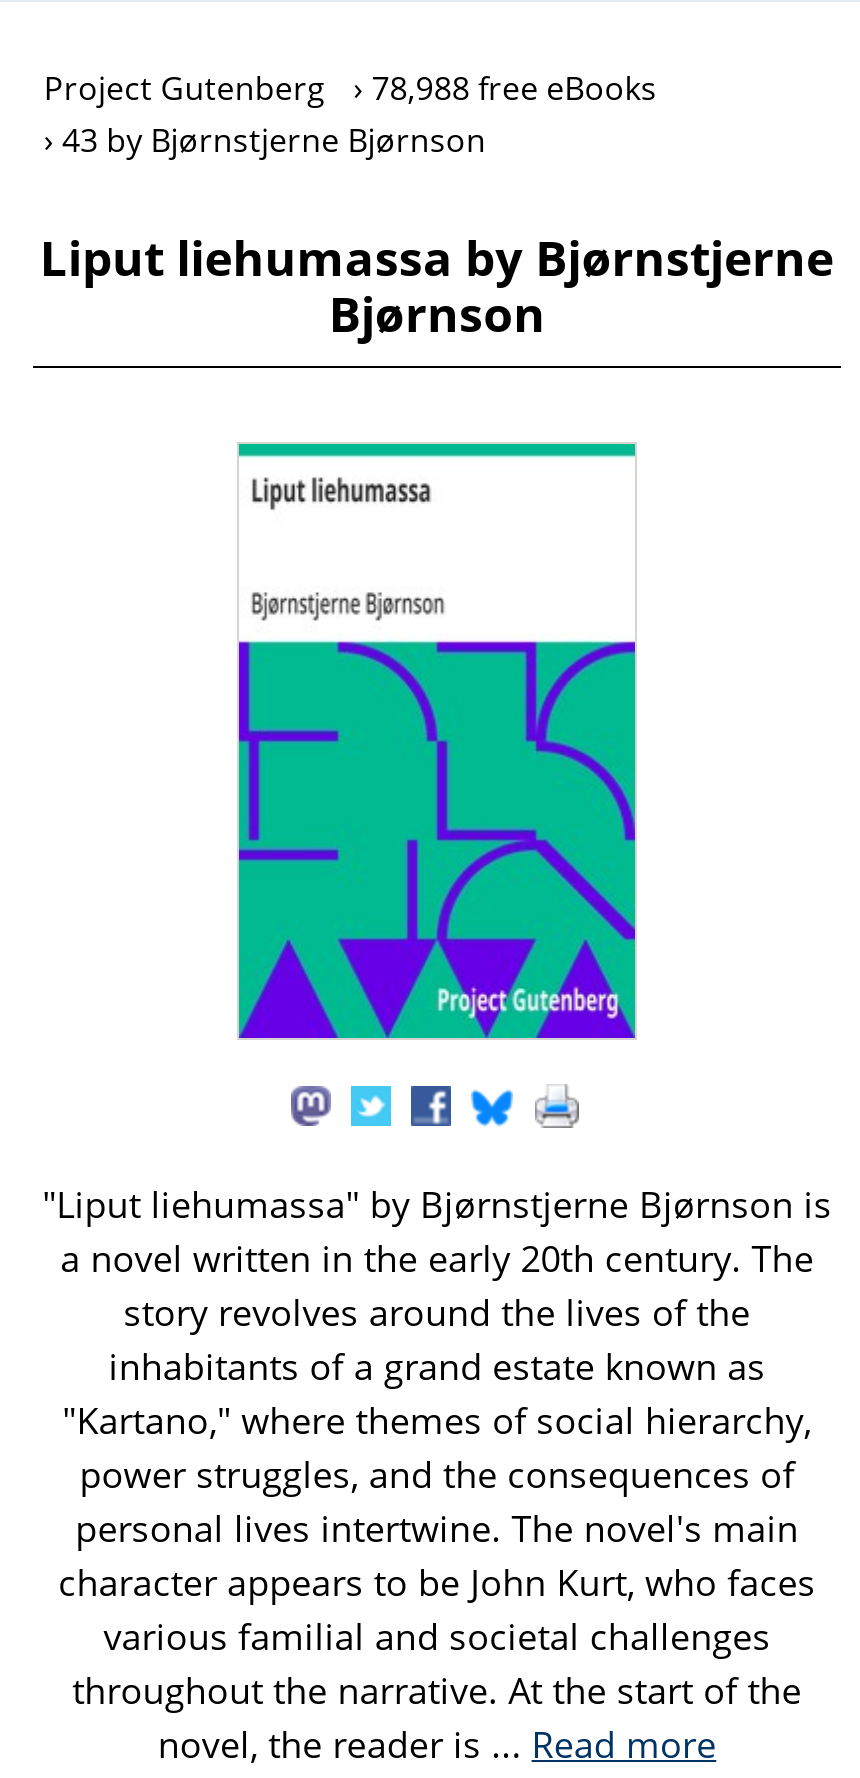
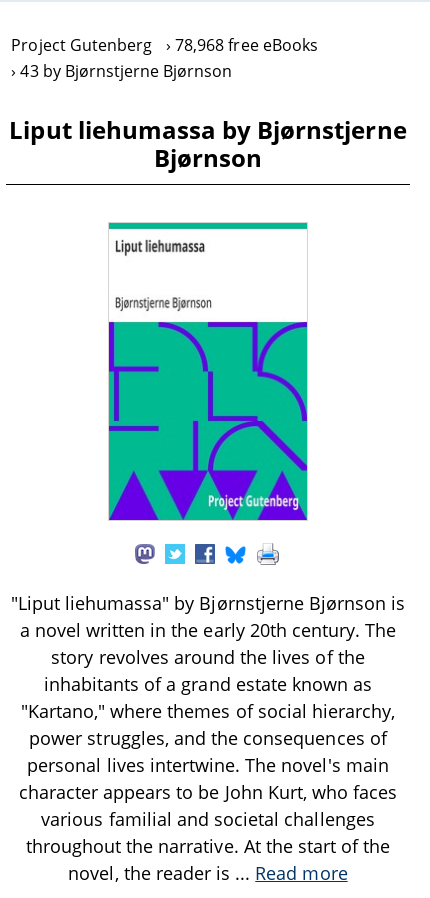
[44,66,657,110] Project Gutenberg 78,988 free eBooks -> [11,34,318,56] Project Gutenberg 78,968 free eBooks

